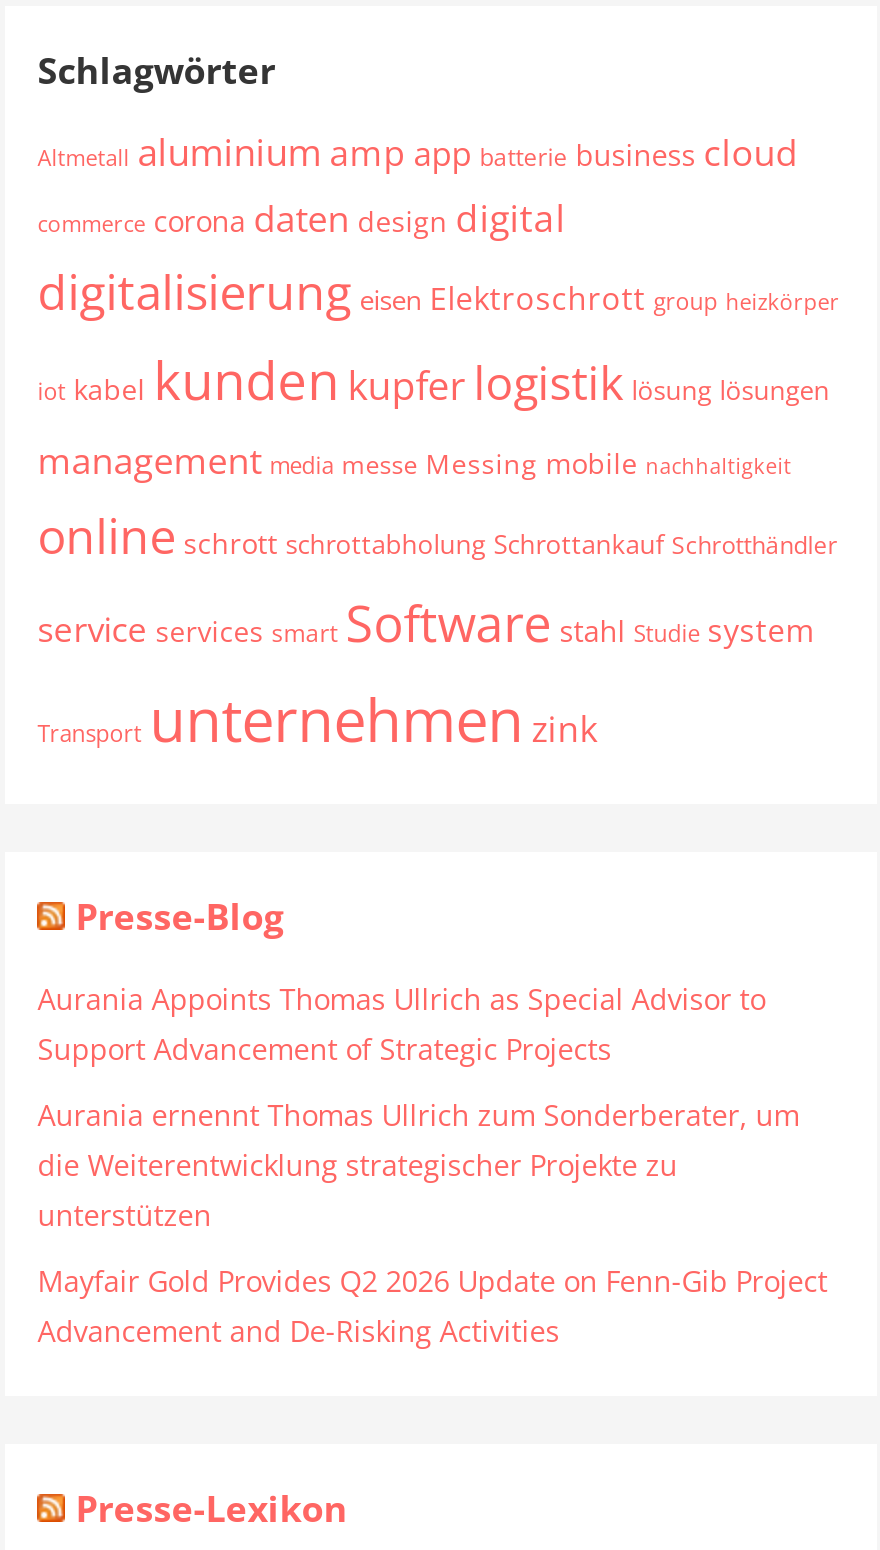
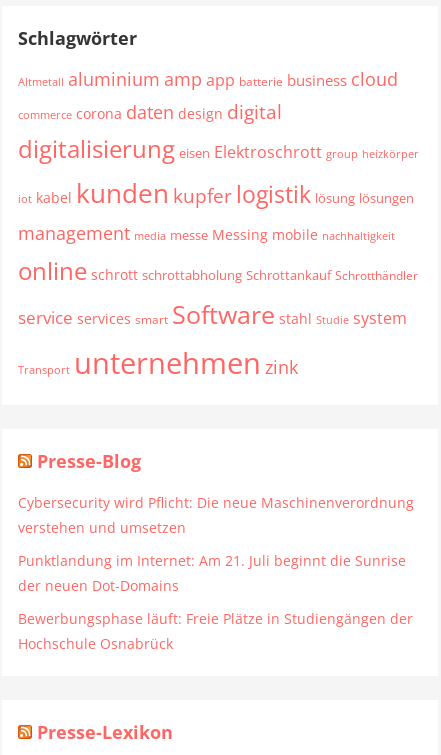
[37,981,765,1069] Aurania Appoints Thomas Ullrich as Special Advisor to | Support Advancement of Strategic Projects -> [18,493,414,537] Cybersecurity wird Pflicht: Die neue Maschinenverordnung | verstehen und umsetzen
[37,1097,799,1235] Aurania ernennt Thomas Ullrich zum Sonderberater, um | die Weiterentwicklung strategischer Projekte zu | unterstützen -> [18,551,406,595] Punktlandung im Internet: Am 21. Juli beginnt die Sunrise | der neuen Dot-Domains
[37,1263,827,1351] Mayfair Gold Provides Q2 2026 Update on Fenn-Gib Project | Advancement and De-Risking Activities -> [18,609,413,653] Bewerbungsphase läuft: Freie Plätze in Studiengängen der | Hochschule Osnabrück

